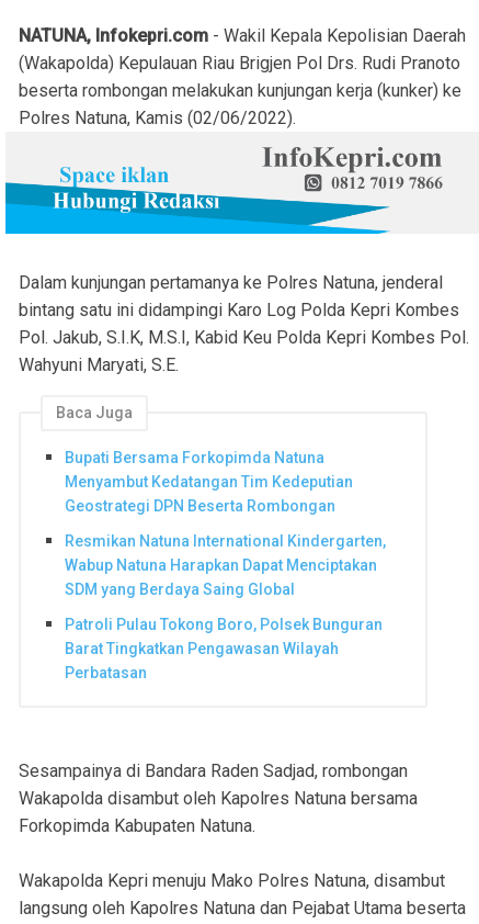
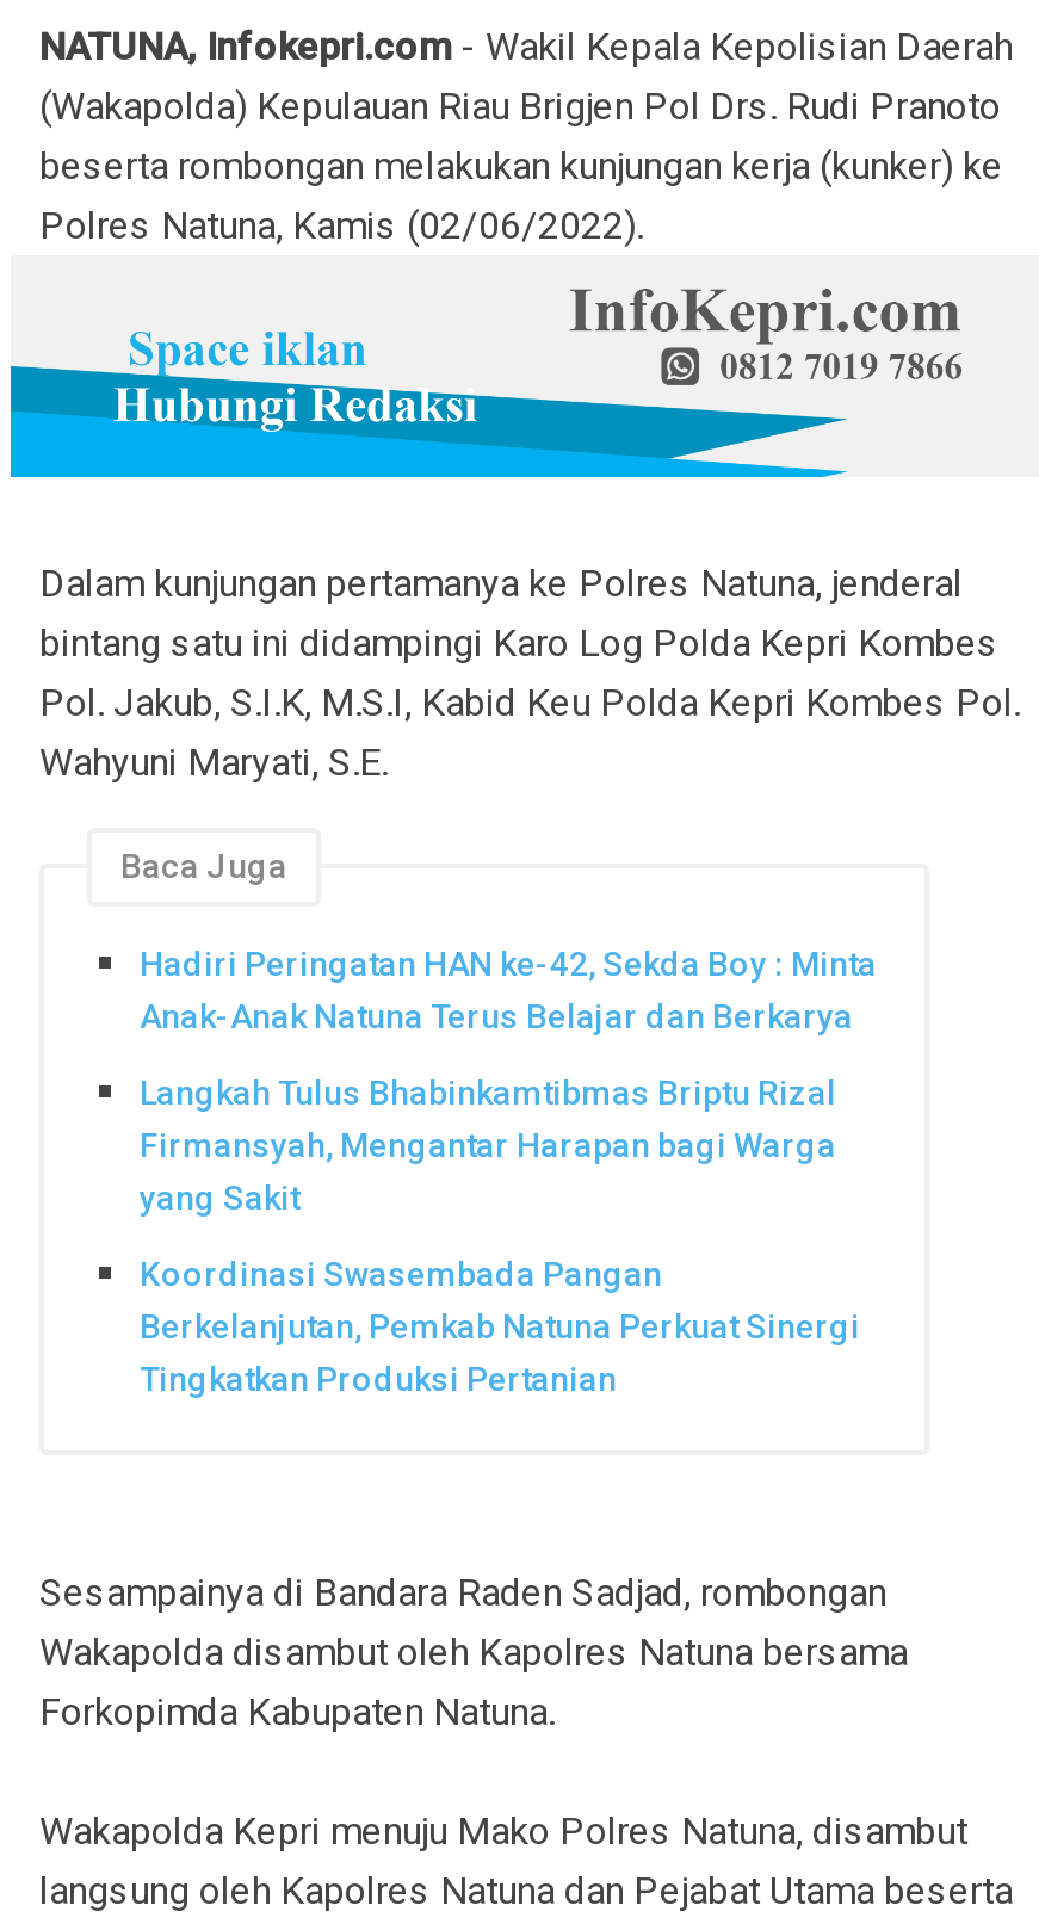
[65,449,353,515] Bupati Bersama Forkopimda Natuna | Menyambut Kedatangan Tim Kedeputian | Geostrategi DPN Beserta Rombongan -> [140,946,877,1036] Hadiri Peringatan HAN ke-42, Sekda Boy : Minta | Anak-Anak Natuna Terus Belajar dan Berkarya
[65,532,386,598] Resmikan Natuna International Kindergarten, | Wabup Natuna Harapkan Dapat Menciptakan | SDM yang Berdaya Saing Global -> [140,1074,836,1217] Langkah Tulus Bhabinkamtibmas Briptu Rizal | Firmansyah, Mengantar Harapan bagi Warga | yang Sakit
[65,615,383,681] Patroli Pulau Tokong Boro, Polsek Bunguran | Barat Tingkatkan Pengawasan Wilayah | Perbatasan -> [140,1254,860,1397] Koordinasi Swasembada Pangan | Berkelanjutan, Pemkab Natuna Perkuat Sinergi | Tingkatkan Produksi Pertanian

